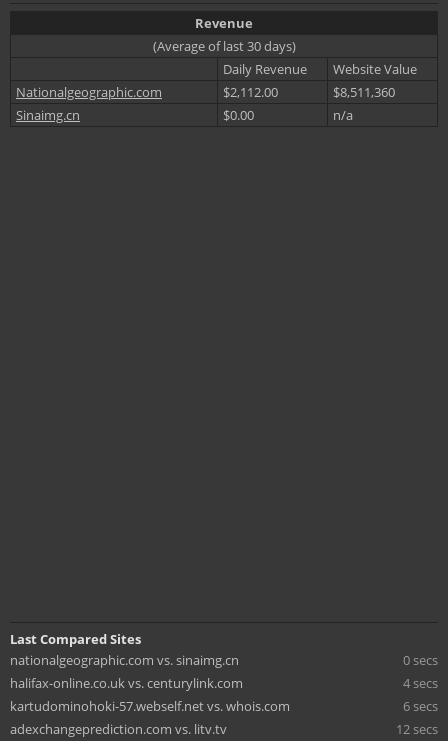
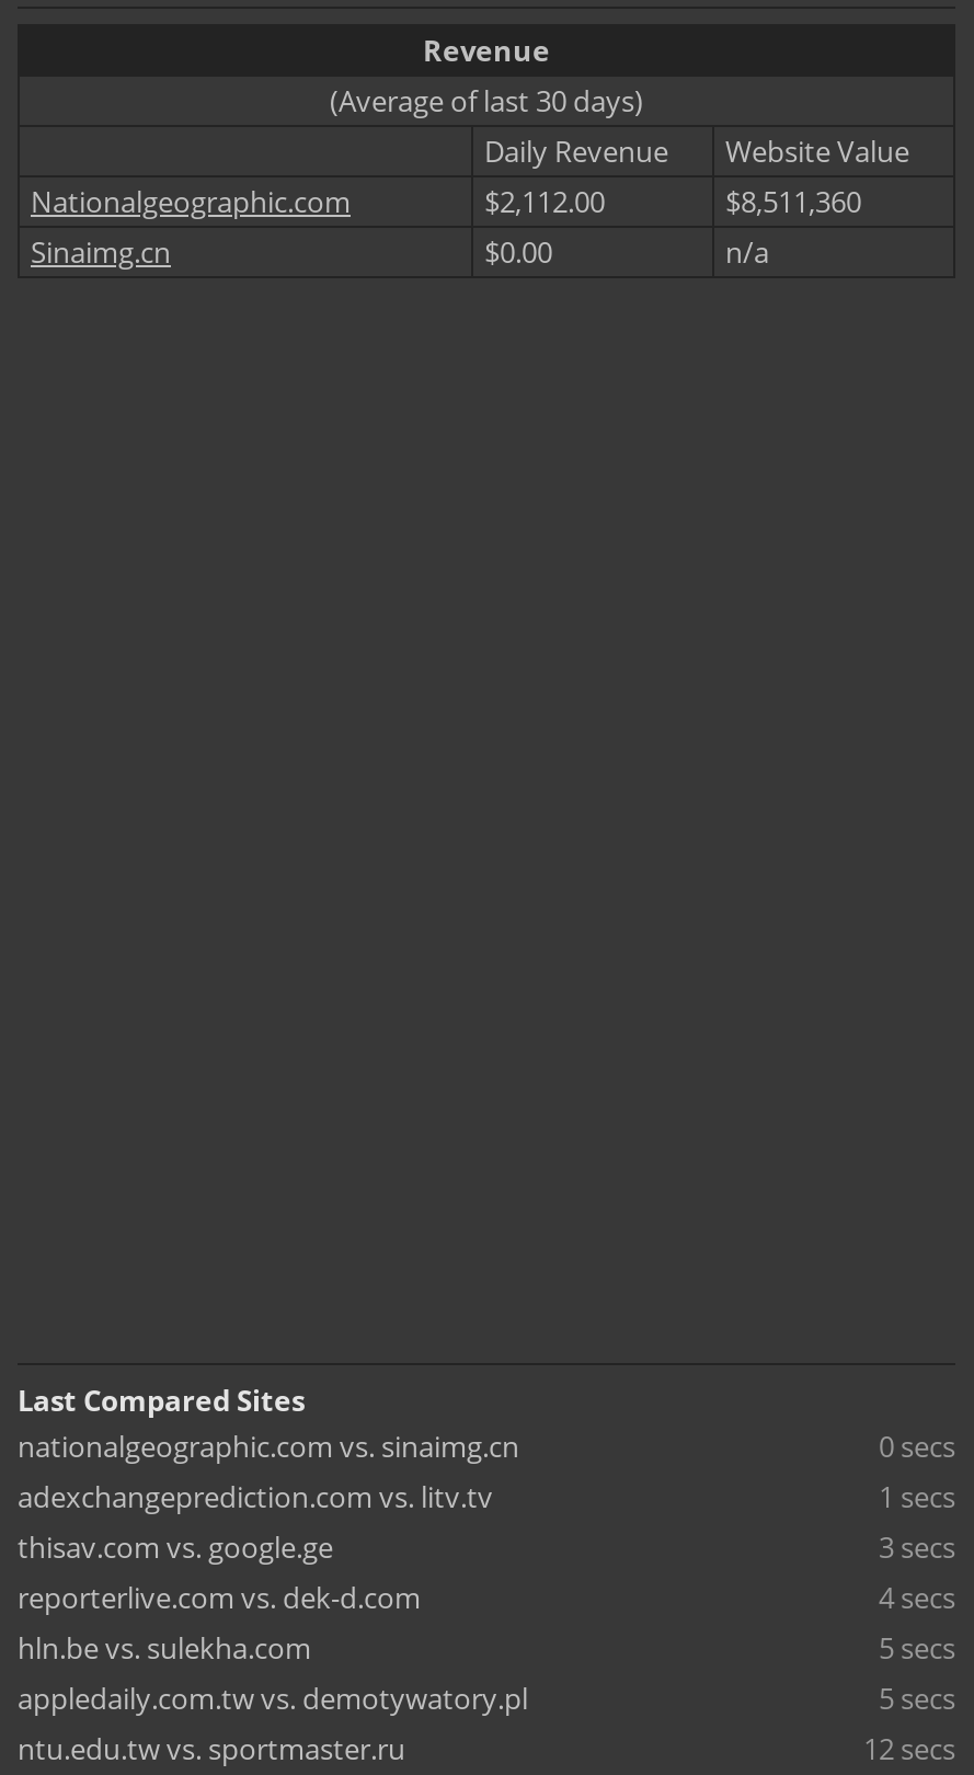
[10,674,243,692] halifax-online.co.uk vs. centurylink.com -> [18,1476,955,1616] 1 secs | thisav.com vs. google.ge | 3 secs | reporterlive.com vs. dek-d.com
[10,697,438,715] kartudominohoki-57.webself.net vs. whois.com | 6 secs -> [18,1627,955,1768] hln.be vs. sulekha.com | 5 secs | appledaily.com.tw vs. demotywatory.pl | 5 secs | ntu.edu.tw vs. sportmaster.ru
moved [10,720,227,738] -> [18,1476,493,1516]: adexchangeprediction.com vs. litv.tv

